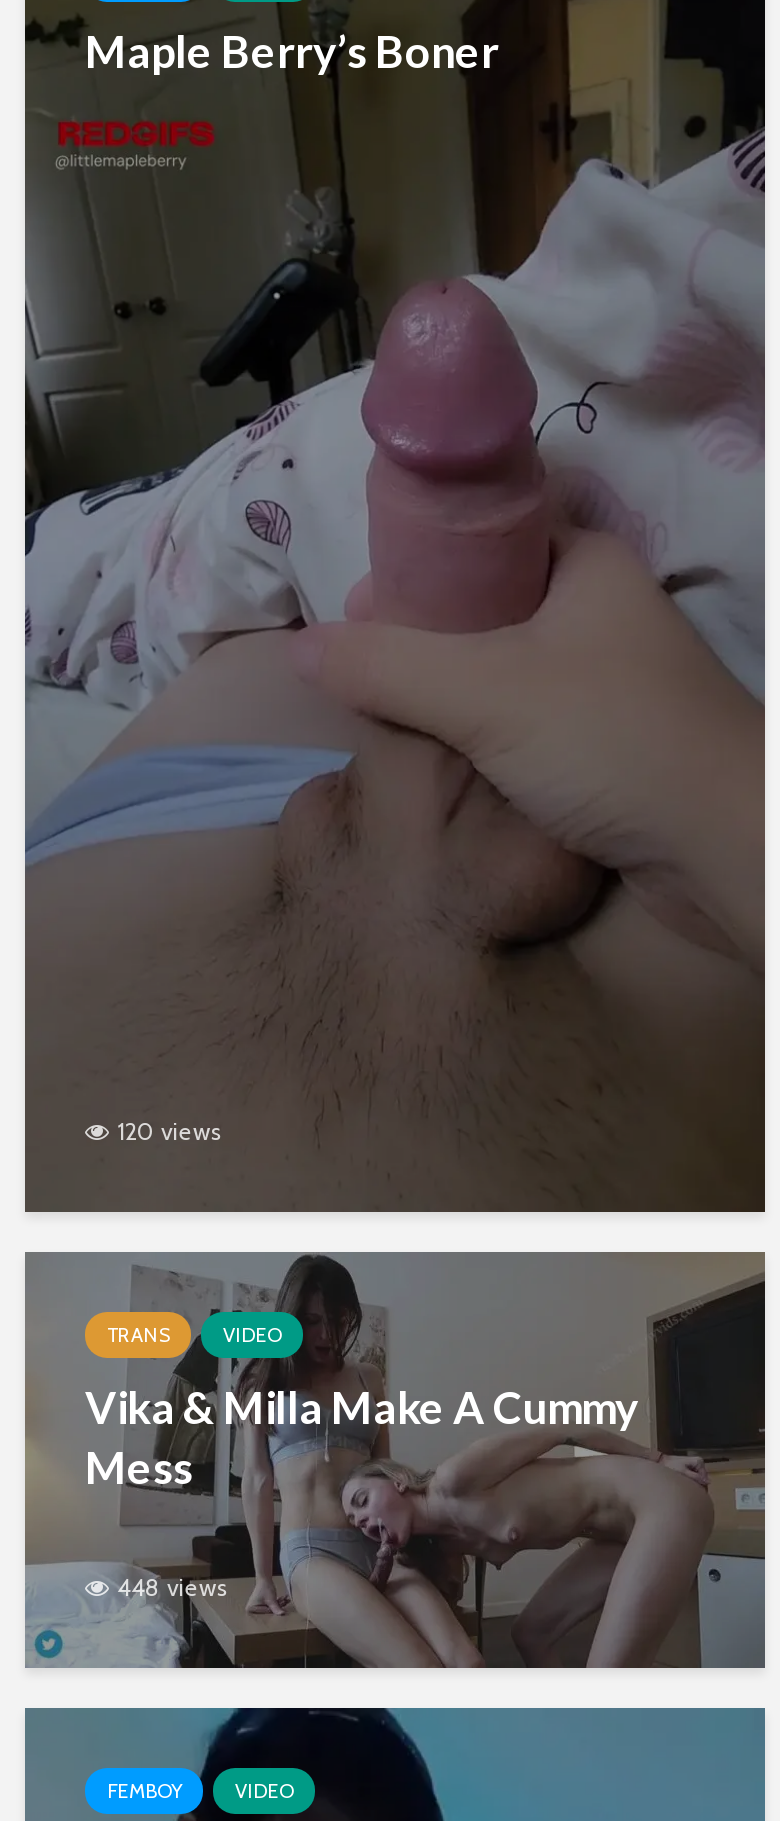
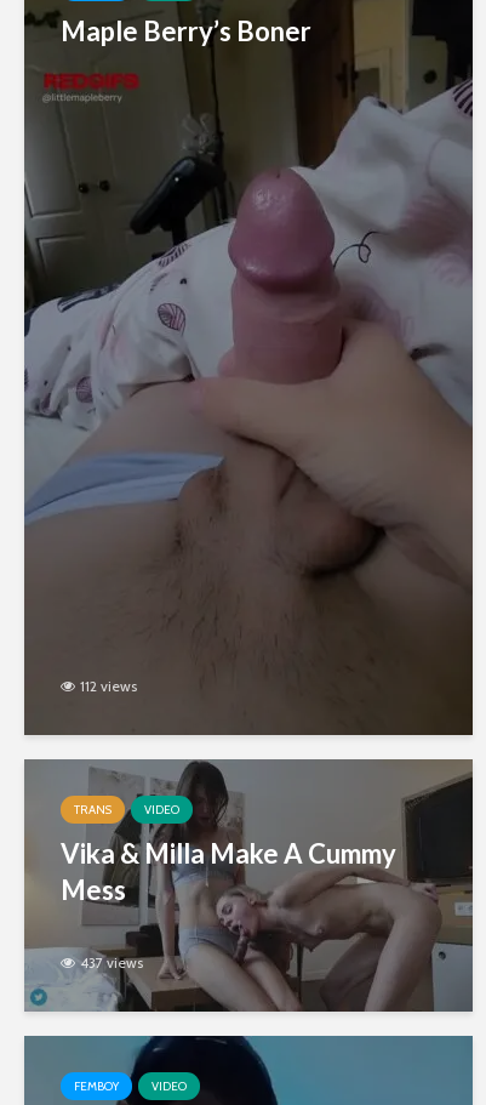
[117,1116,221,1146] 120 views -> [80,677,137,695] 112 views
[117,1572,227,1602] 448 views -> [80,954,143,972] 437 views

